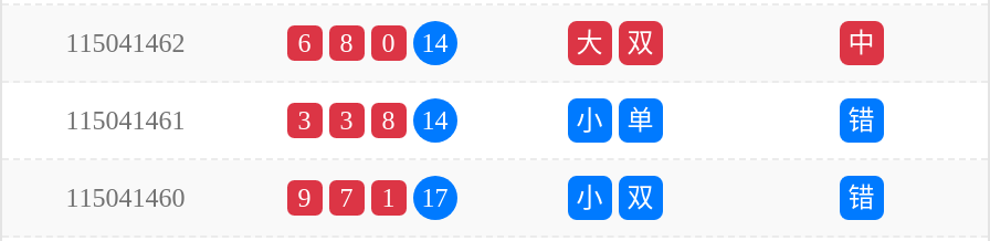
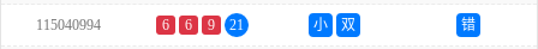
[66,28,185,59] 115041462 -> [36,17,101,33] 115040994
[66,28,875,213] 8 | 0 | 14 | 大 | 双 | 中 | 115041461 | 3 | 3 | 8 | 14 | 小 | 单 | 错 | 115041460 -> [185,17,192,33] 6
[340,182,448,213] 7 | 1 | 17 -> [229,17,244,33] 21

